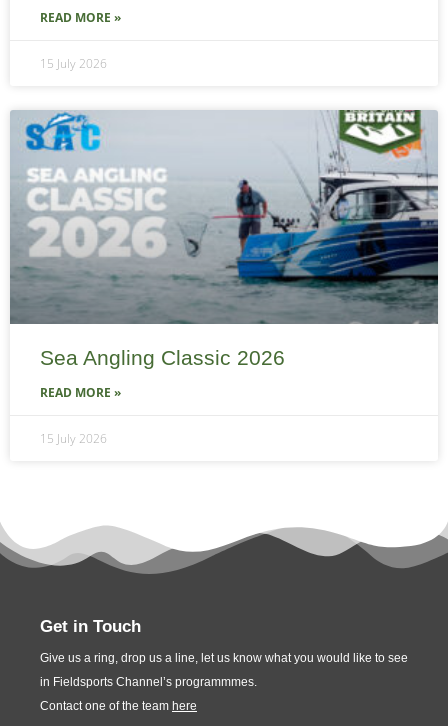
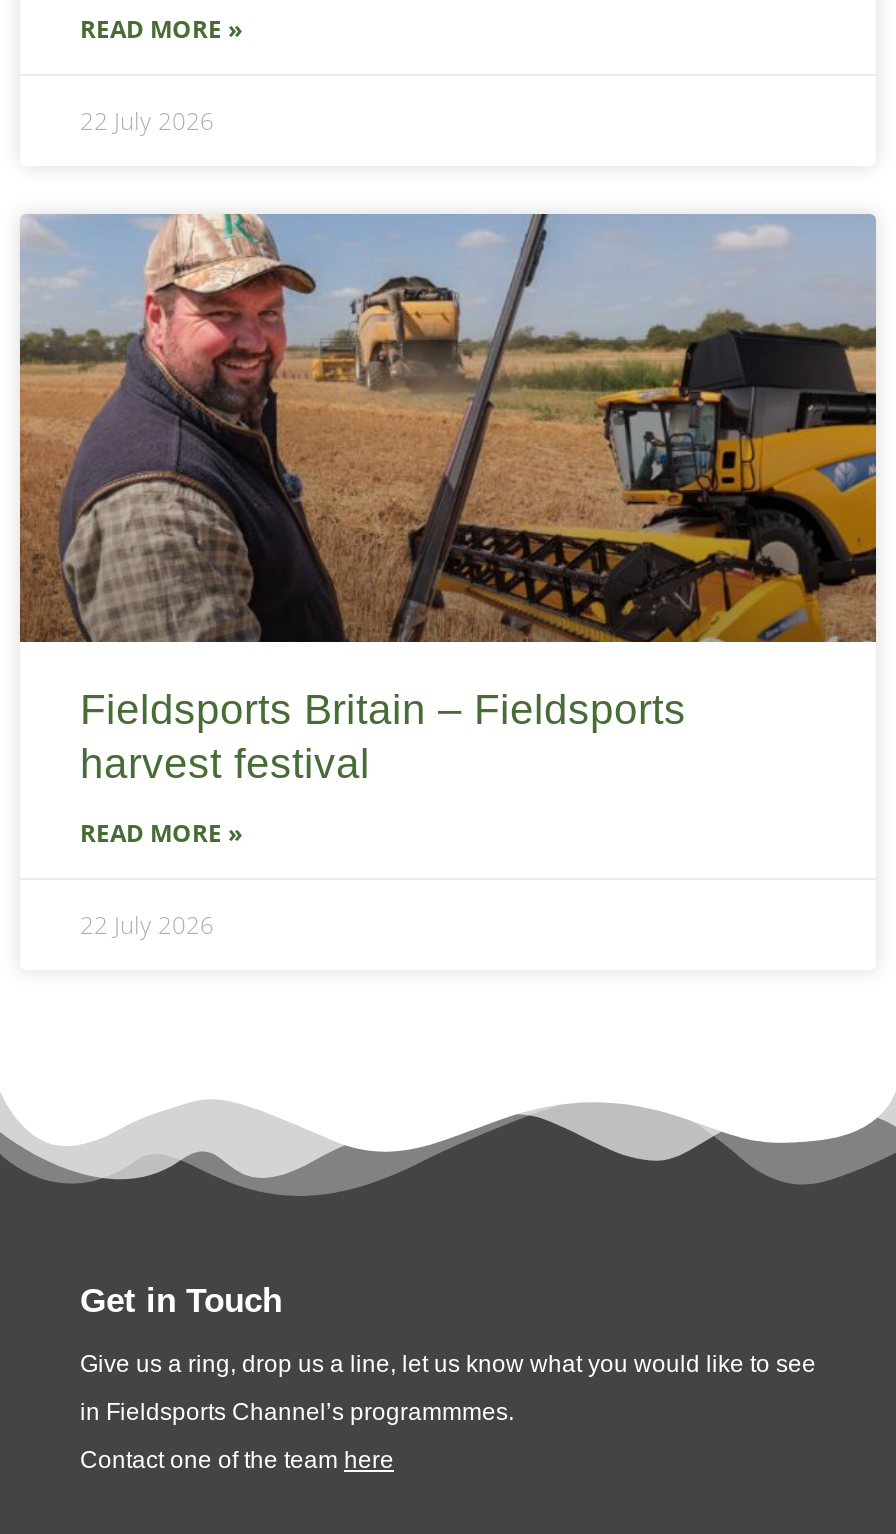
[40,55,107,72] 15 July 2026 -> [80,105,214,139] 22 July 2026
[10,110,439,369] [image] | Sea Angling Classic 2026 -> [18,212,878,787] [image] | Fieldsports Britain – Fieldsports | harvest festival
[40,430,107,447] 15 July 2026 -> [80,909,214,943] 22 July 2026

